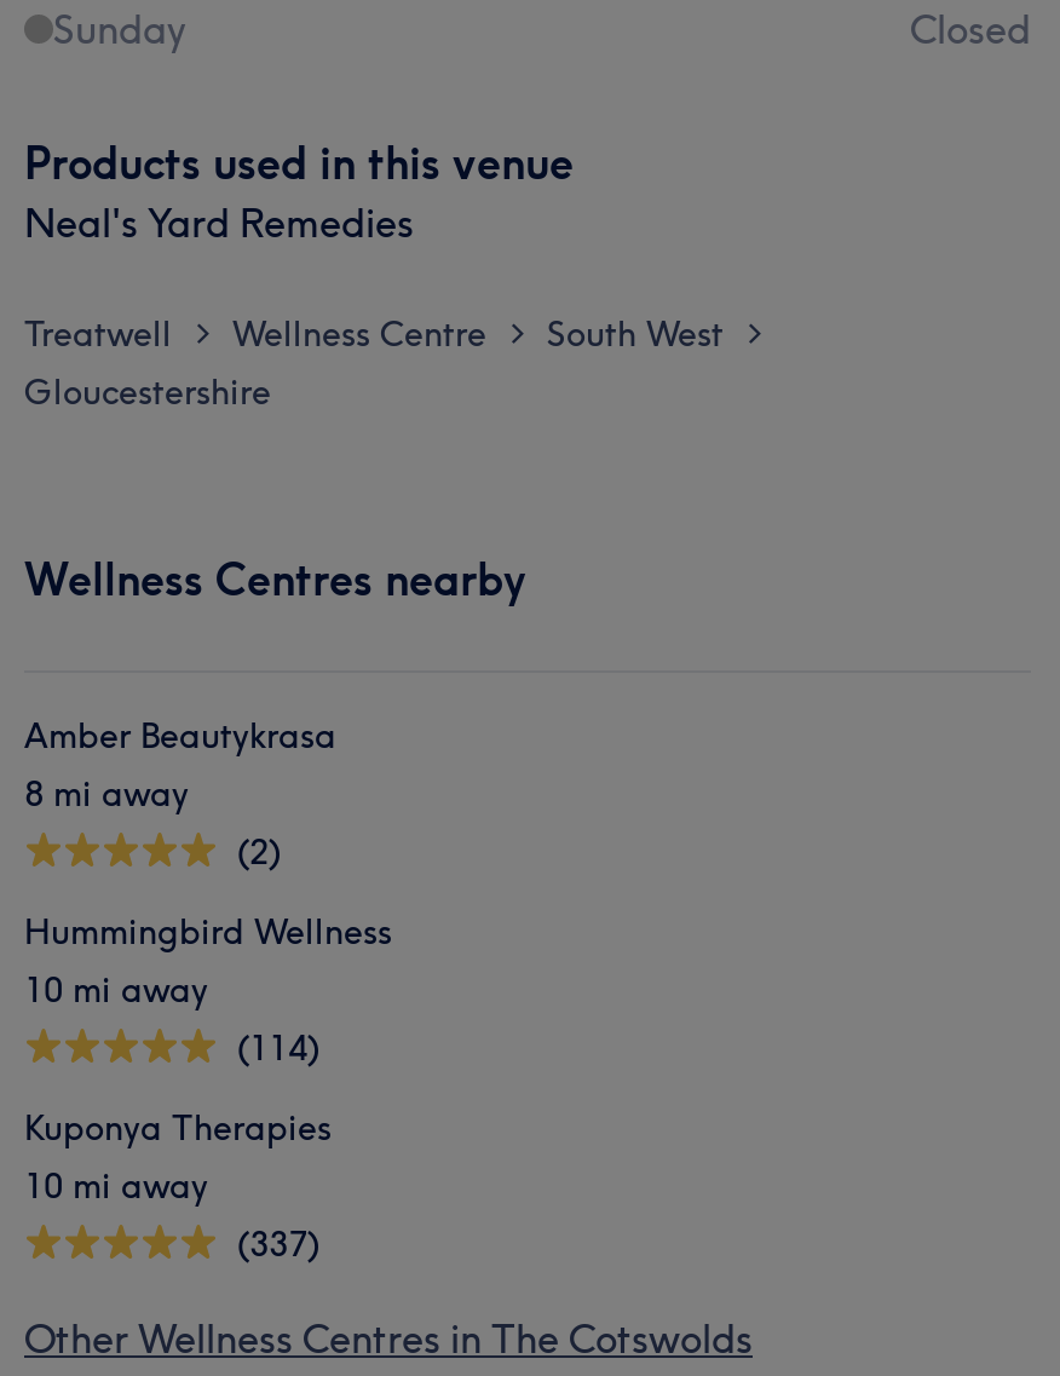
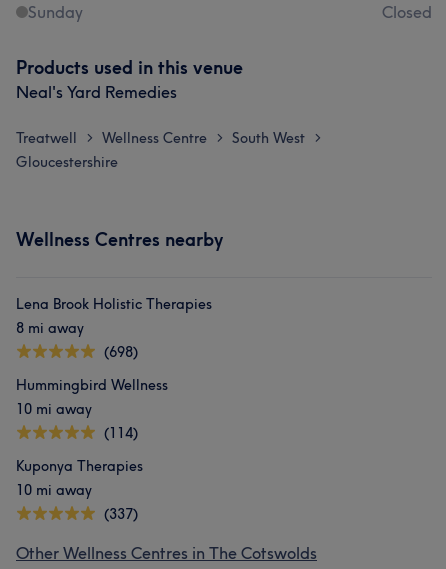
[24,714,336,758] Amber Beautykrasa -> [16,295,212,313] Lena Brook Holistic Therapies
[237,830,281,874] (2) -> [104,343,138,361] (698)

